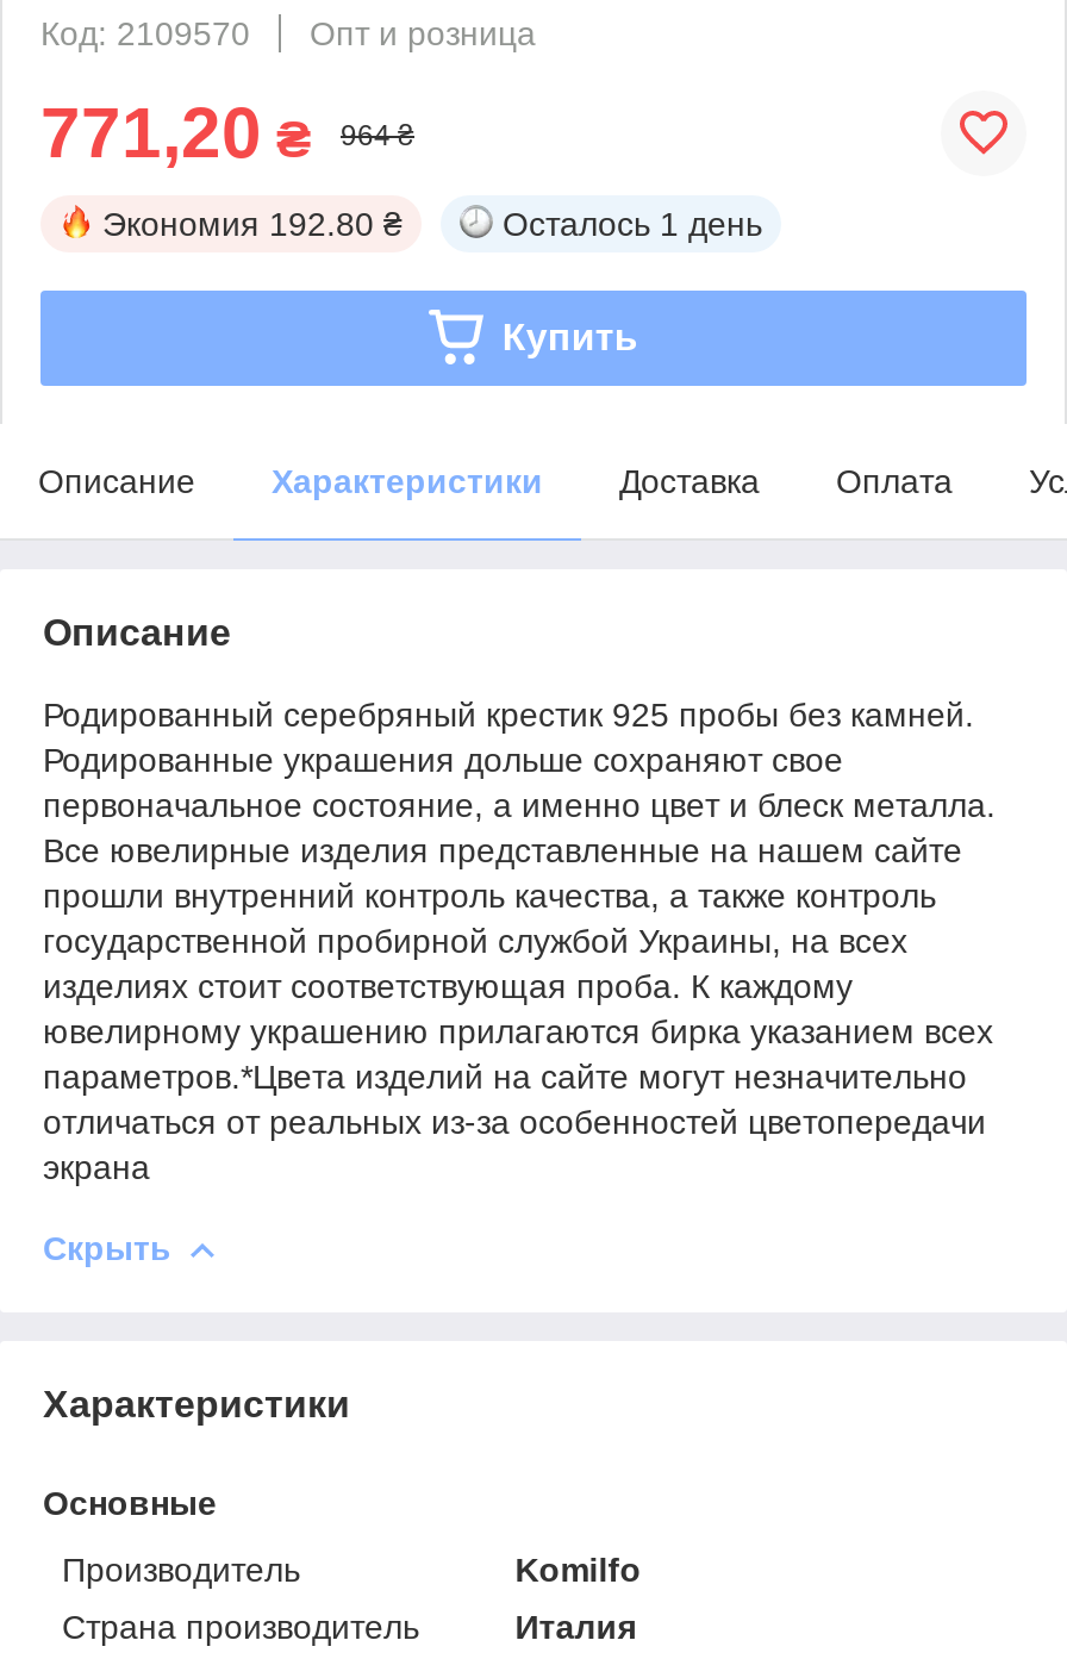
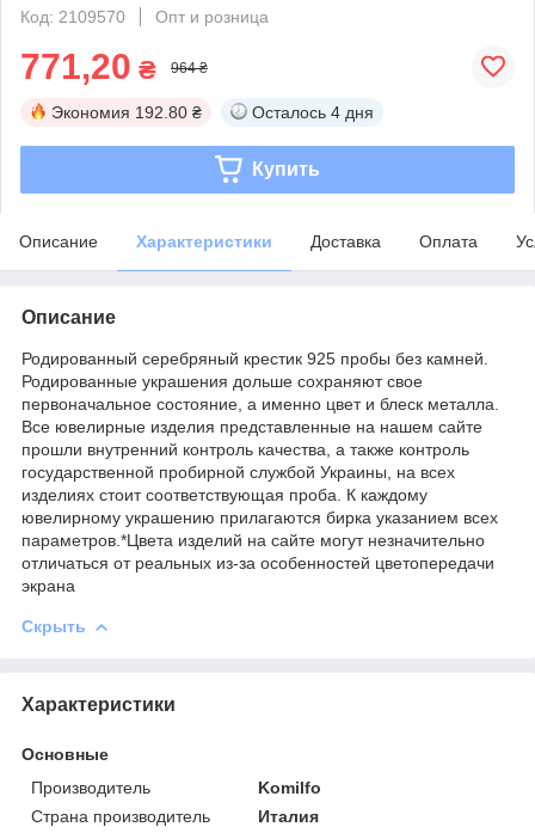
[503,204,762,242] Осталось 1 день -> [252,103,374,122] Осталось 4 дня

